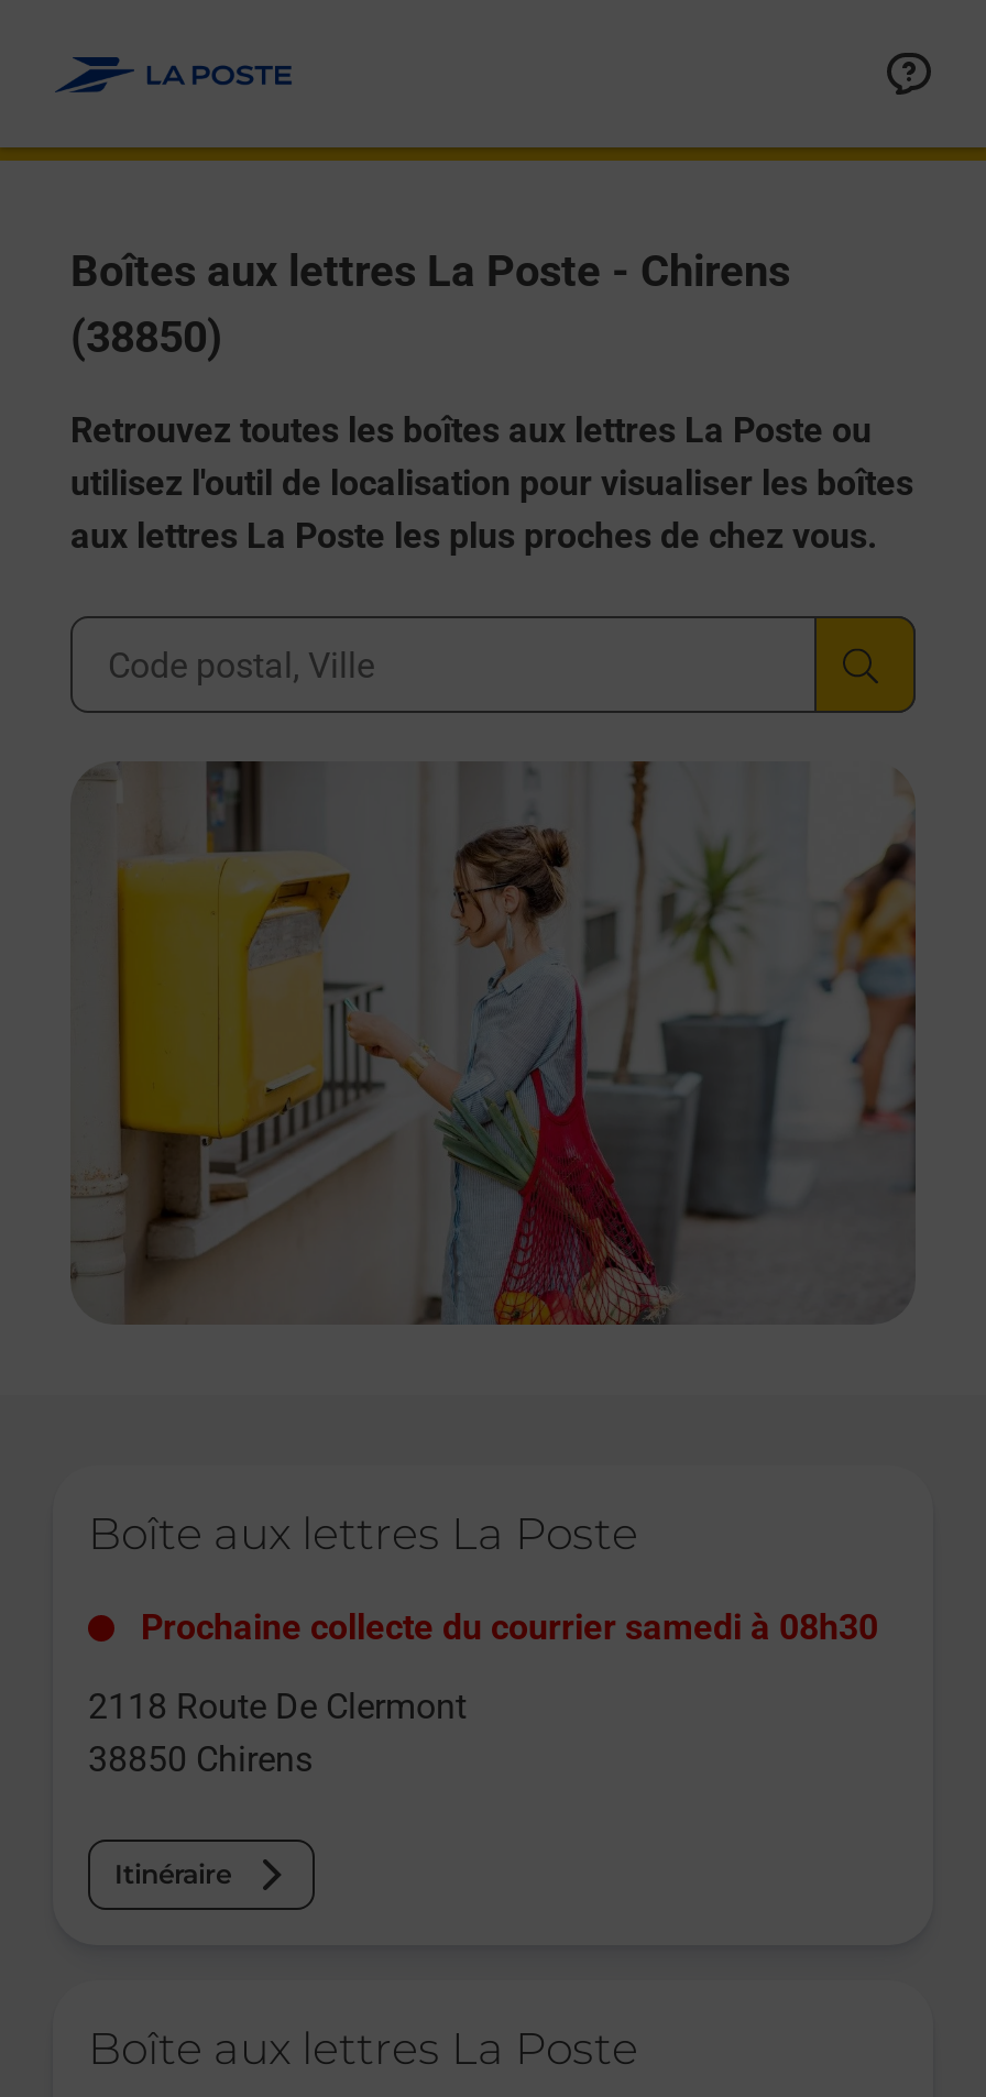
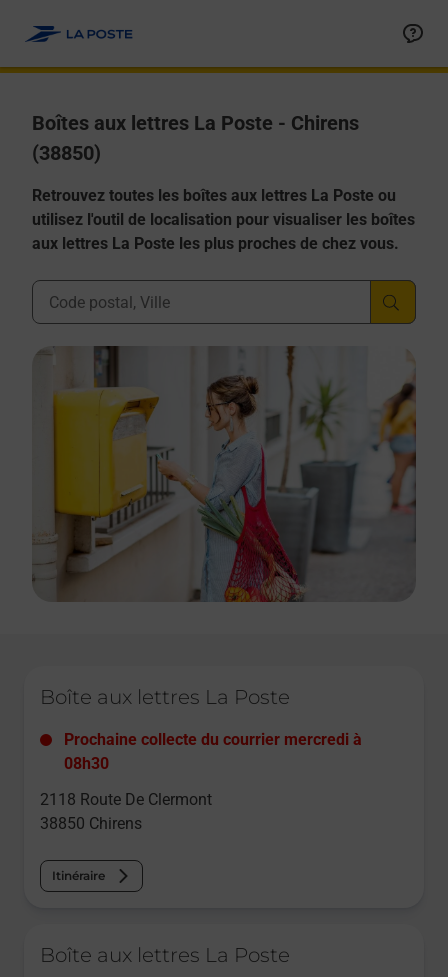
[141,1607,878,1649] Prochaine collecte du courrier samedi à 08h30 -> [64,730,362,773] Prochaine collecte du courrier mercredi à | 08h30

